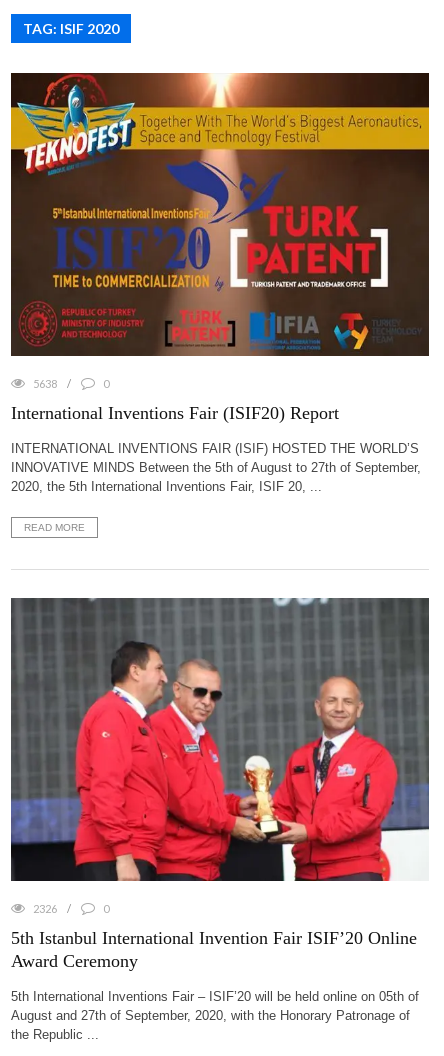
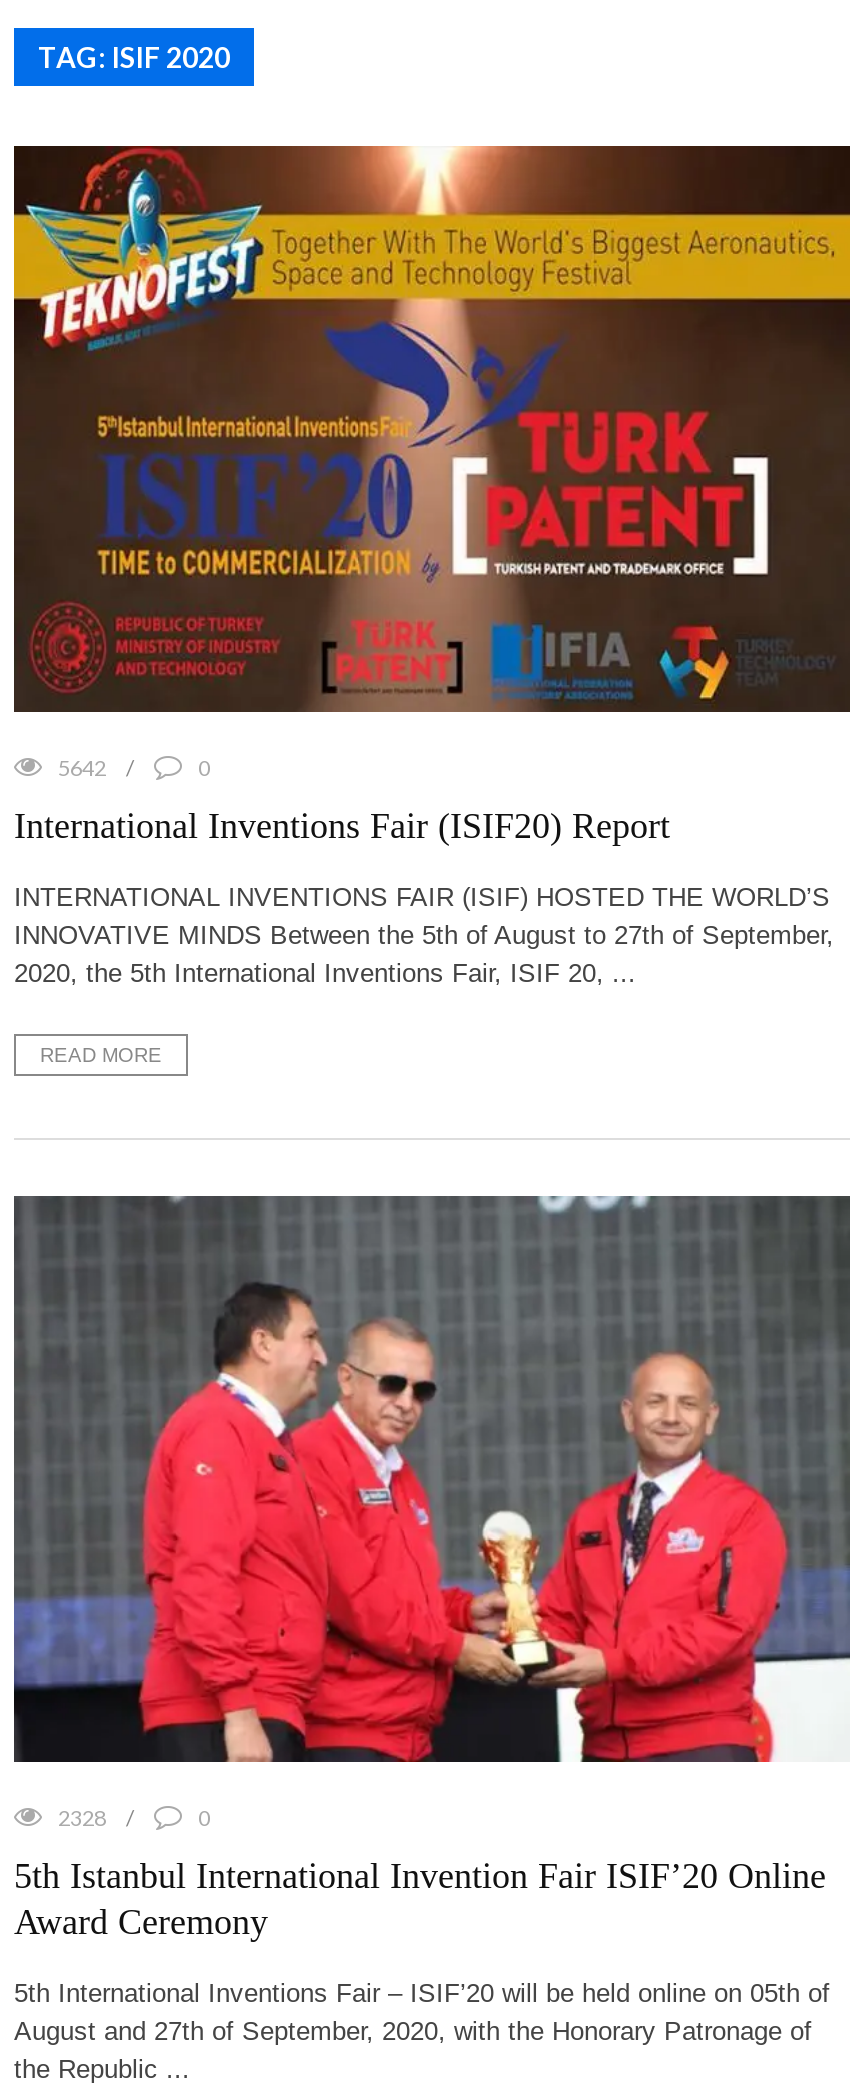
[33,377,57,390] 5638 -> [58,754,106,780] 5642
[33,902,57,915] 2326 -> [58,1805,106,1831] 2328

